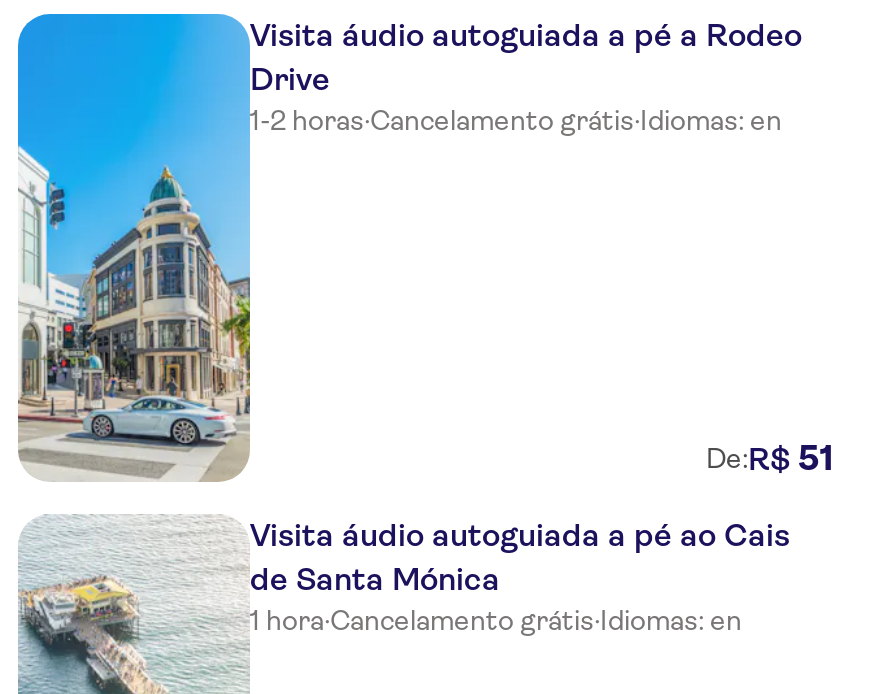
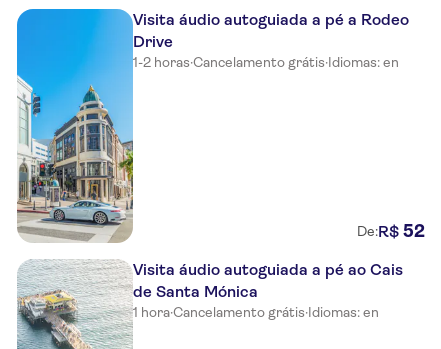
[706,438,834,478] De:R$ 51 -> [357,221,425,241] De:R$ 52

